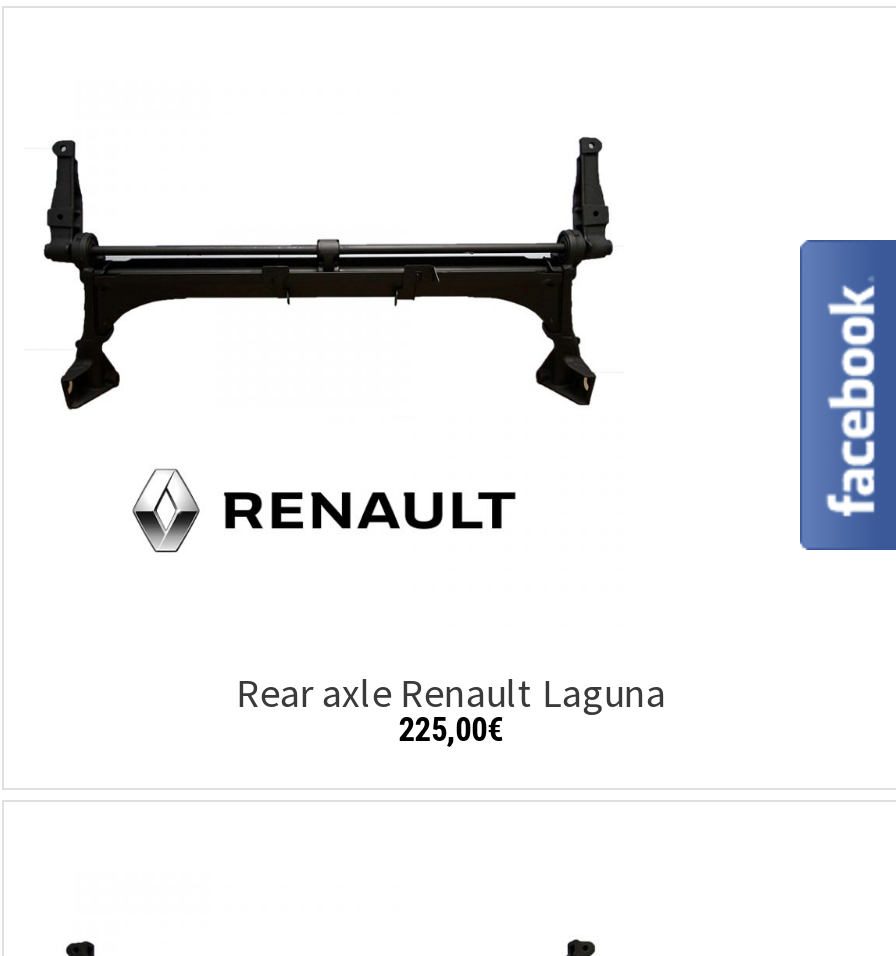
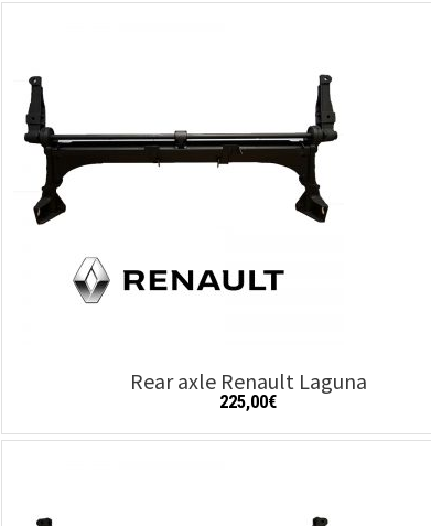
[798,238,890,552] [image] -> none

